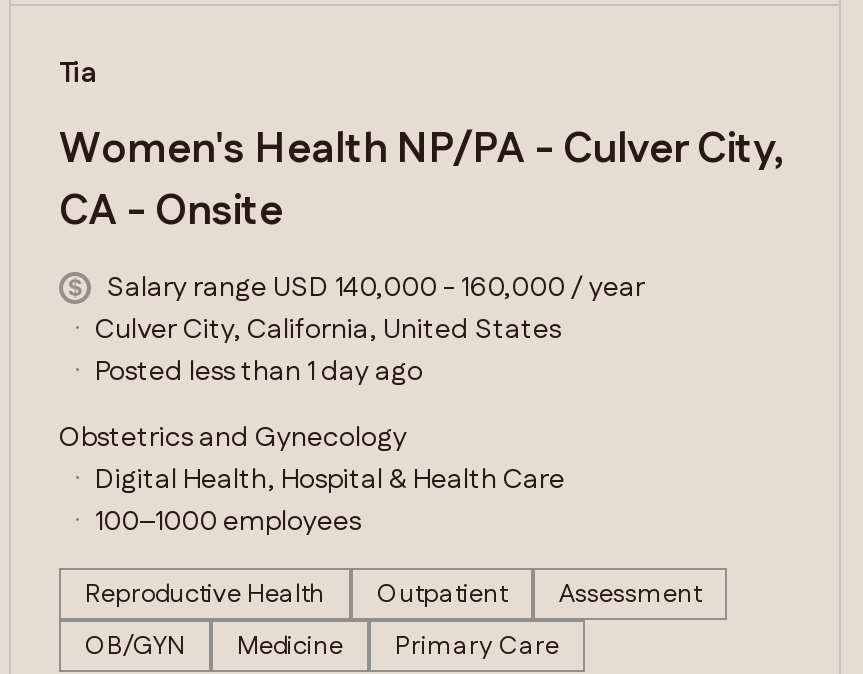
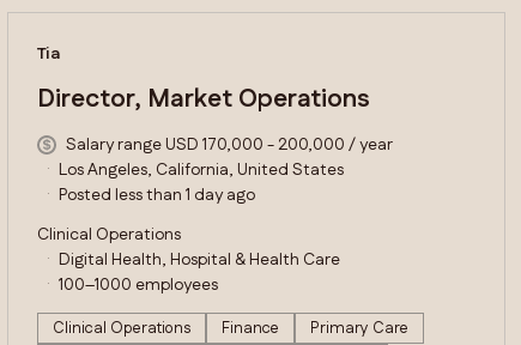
[59,120,785,350] Women's Health NP/PA - Culver City, | CA - Onsite | Salary range USD 140,000 - 160,000 / year | Culver City, California, United States -> [37,81,393,182] Director, Market Operations | Salary range USD 170,000 - 200,000 / year | Los Angeles, California, United States
[59,418,407,458] Obstetrics and Gynecology -> [37,223,181,247] Clinical Operations
[85,576,701,664] Reproductive Health | Outpatient | Assessment | OB/GYN | Medicine -> [53,317,279,339] Clinical Operations | Finance

